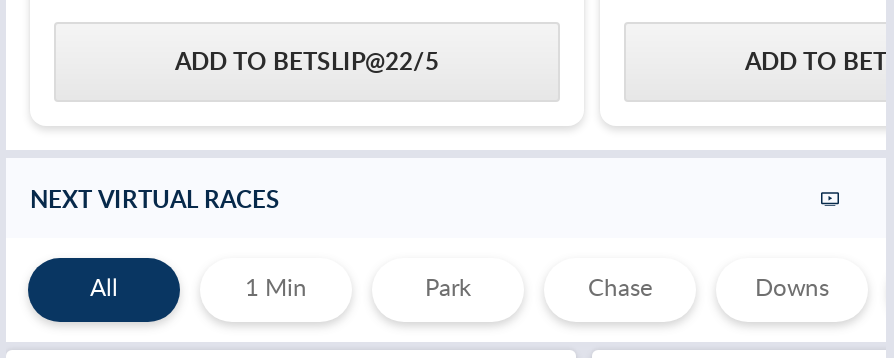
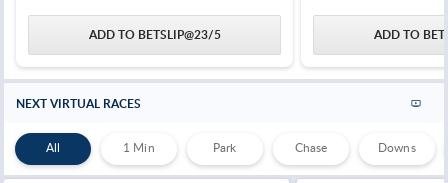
[175,44,439,78] ADD TO BETSLIP@22/5 -> [88,26,220,43] ADD TO BETSLIP@23/5

